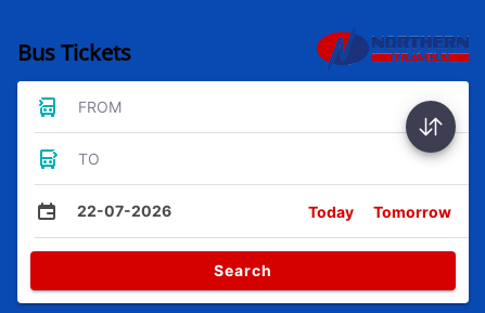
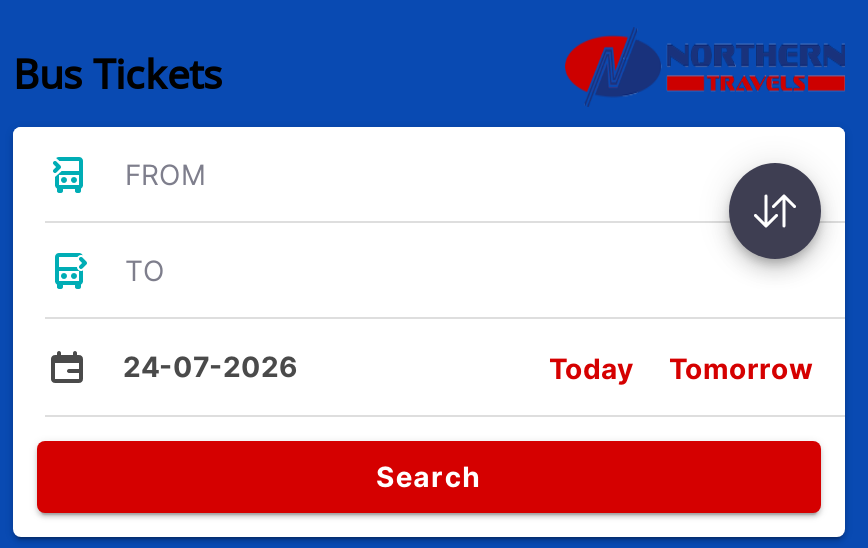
[77,201,171,220] 22-07-2026 -> [123,349,297,383] 24-07-2026

